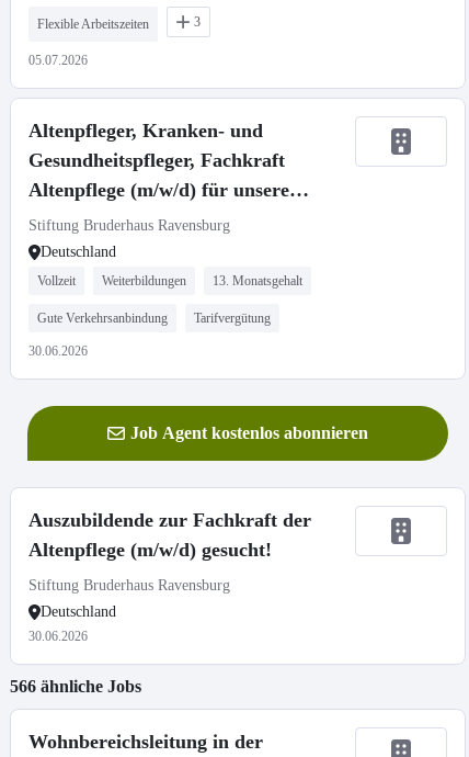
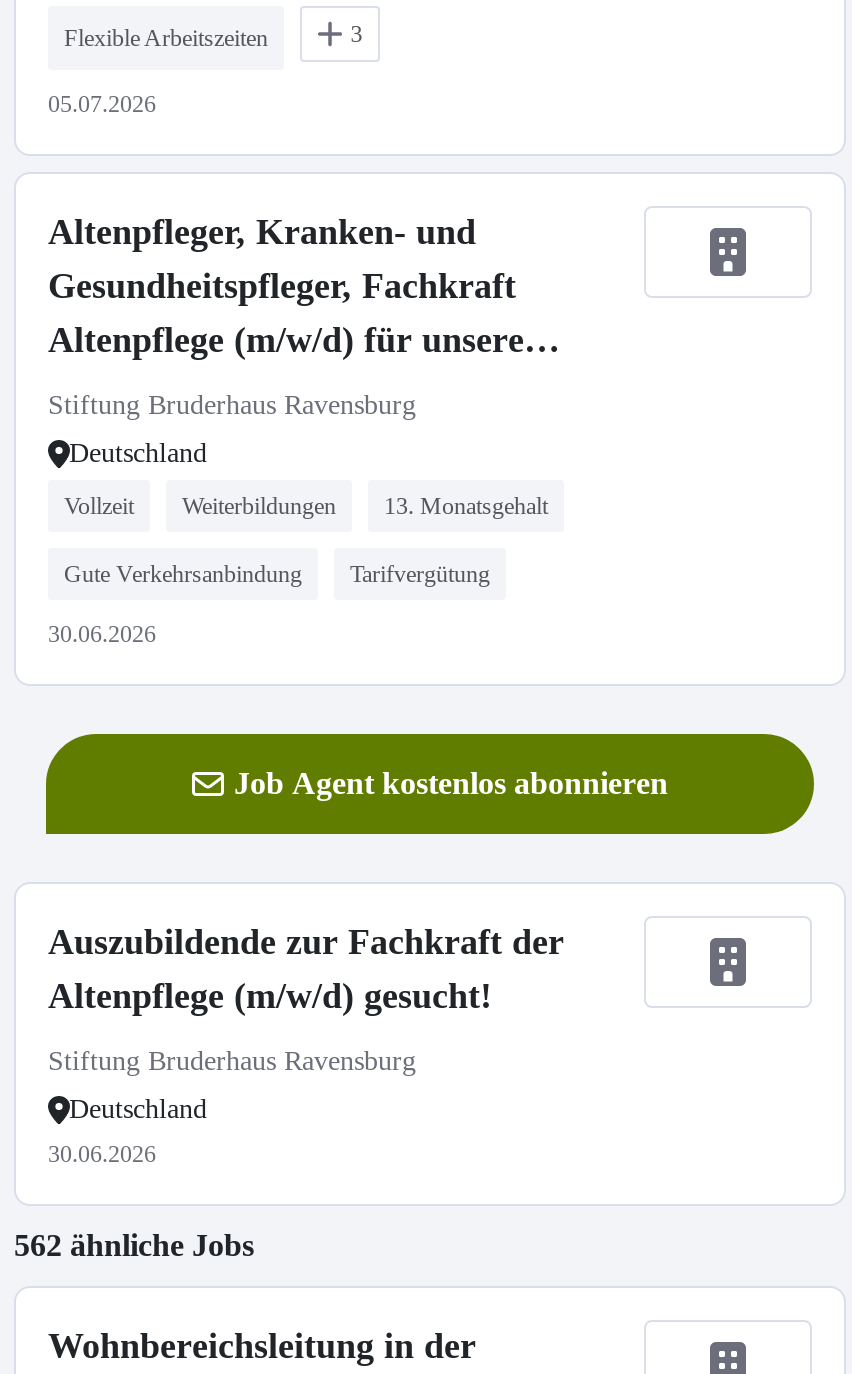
[10,677,141,696] 566 ähnliche Jobs -> [14,1228,254,1262] 562 ähnliche Jobs

